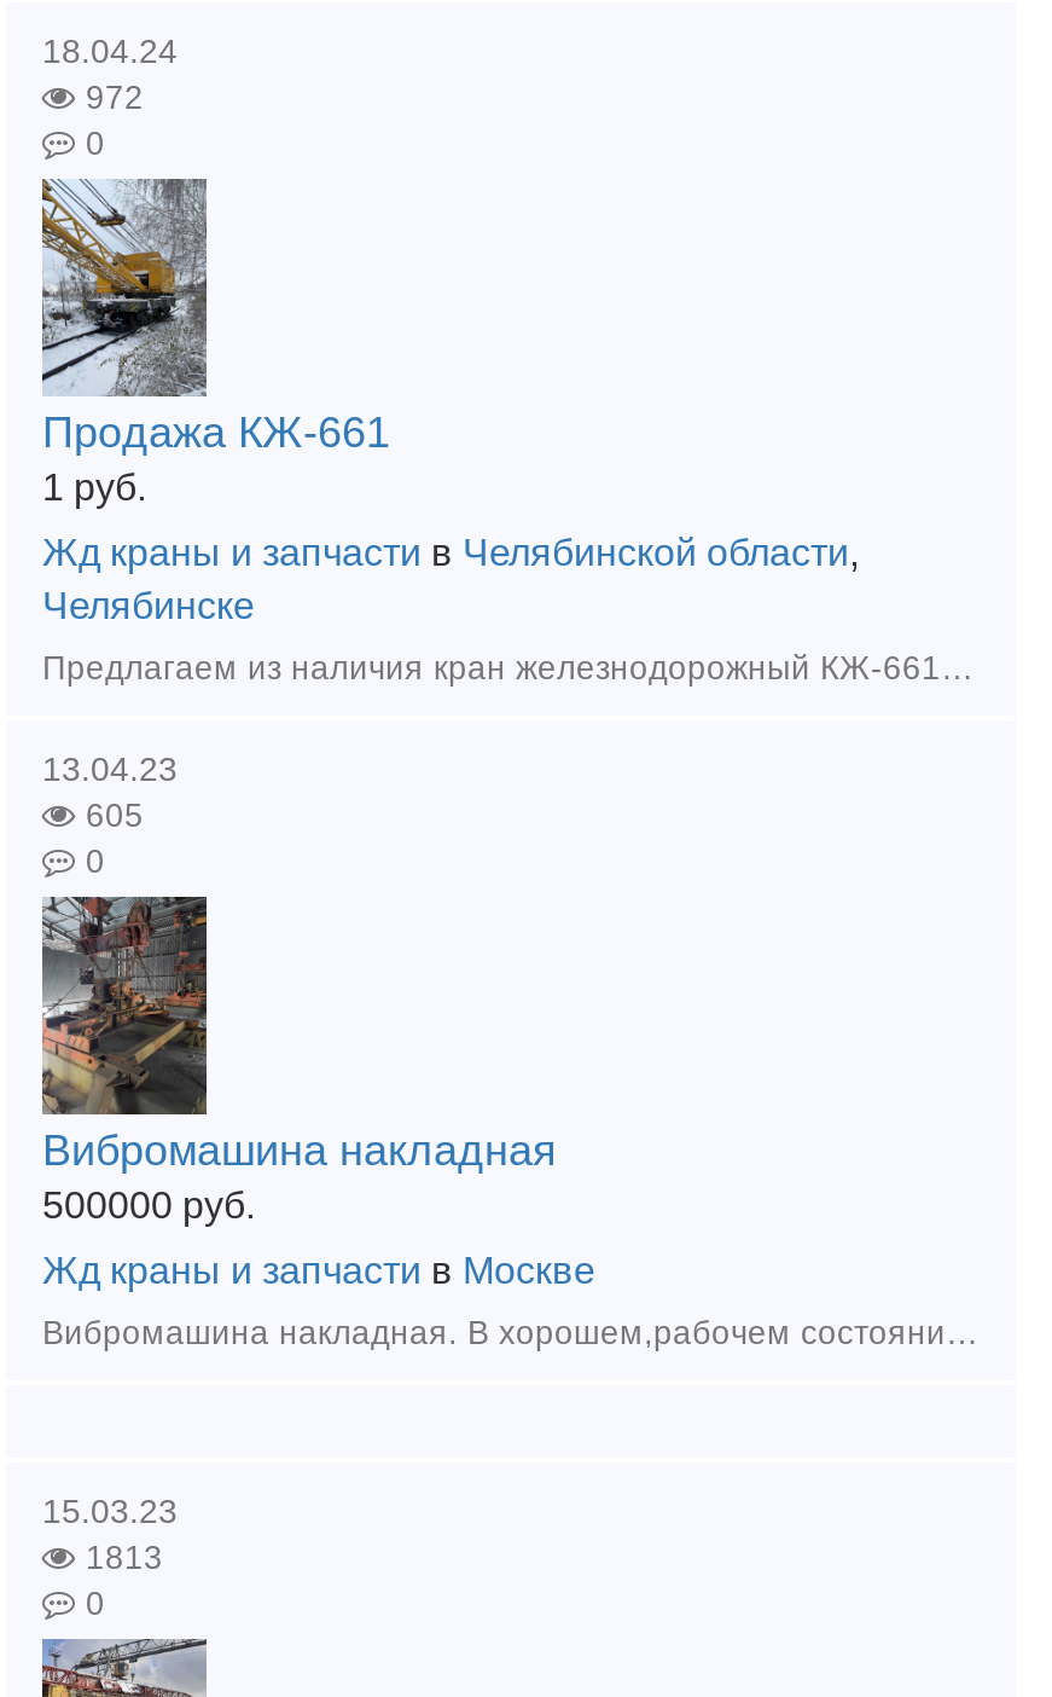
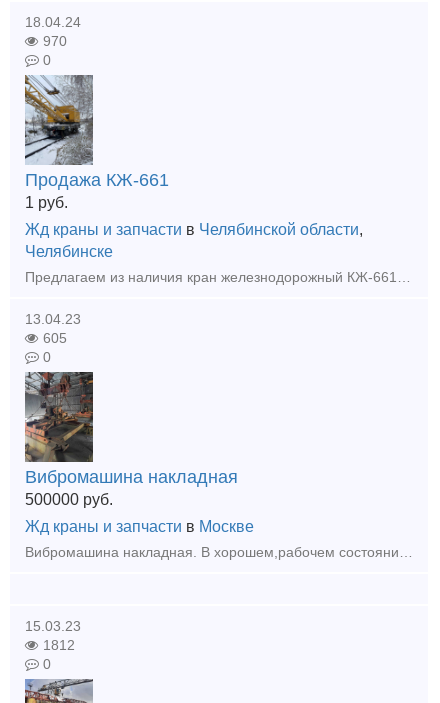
[76,80,144,116] 972 -> [39,34,67,49] 970
[76,1540,163,1576] 1813 -> [39,638,75,653] 1812

